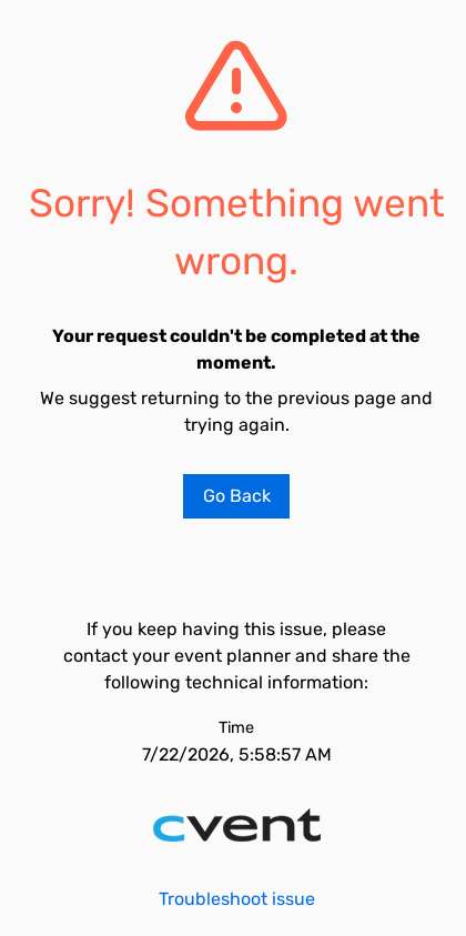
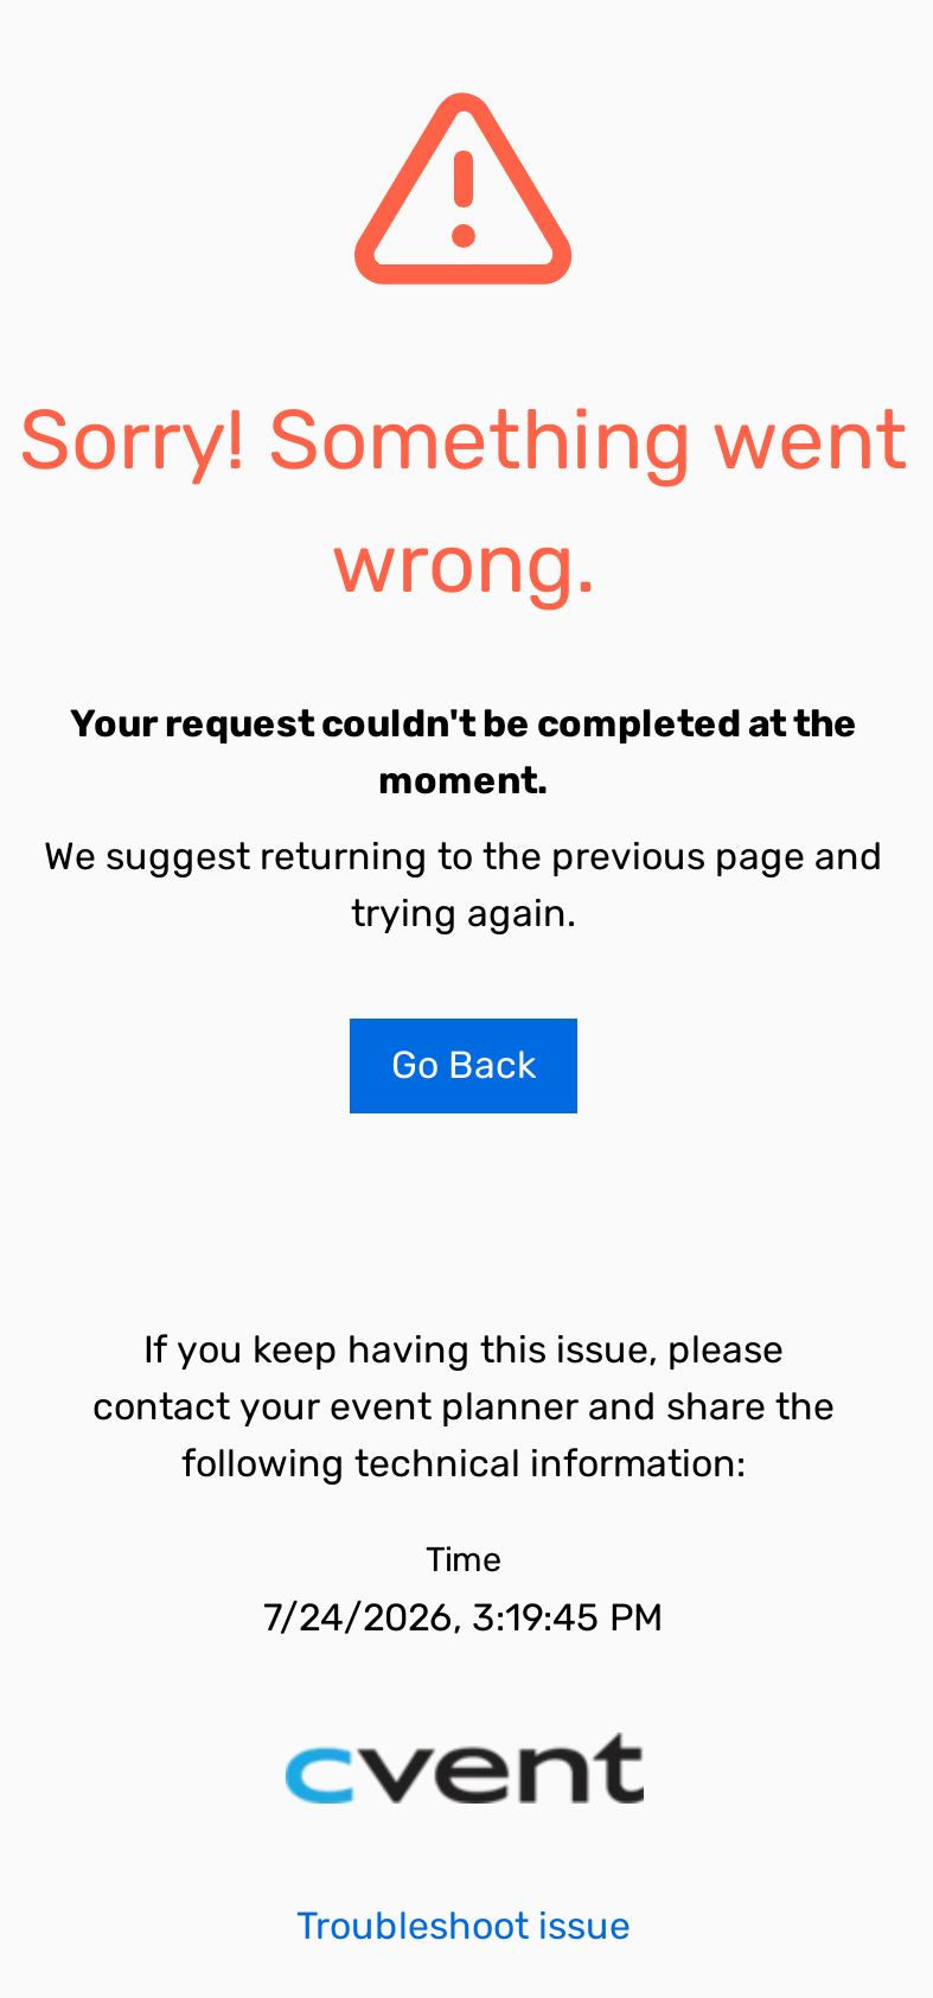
[141,744,331,765] 7/22/2026, 5:58:57 AM -> [263,1595,664,1640] 7/24/2026, 3:19:45 PM

